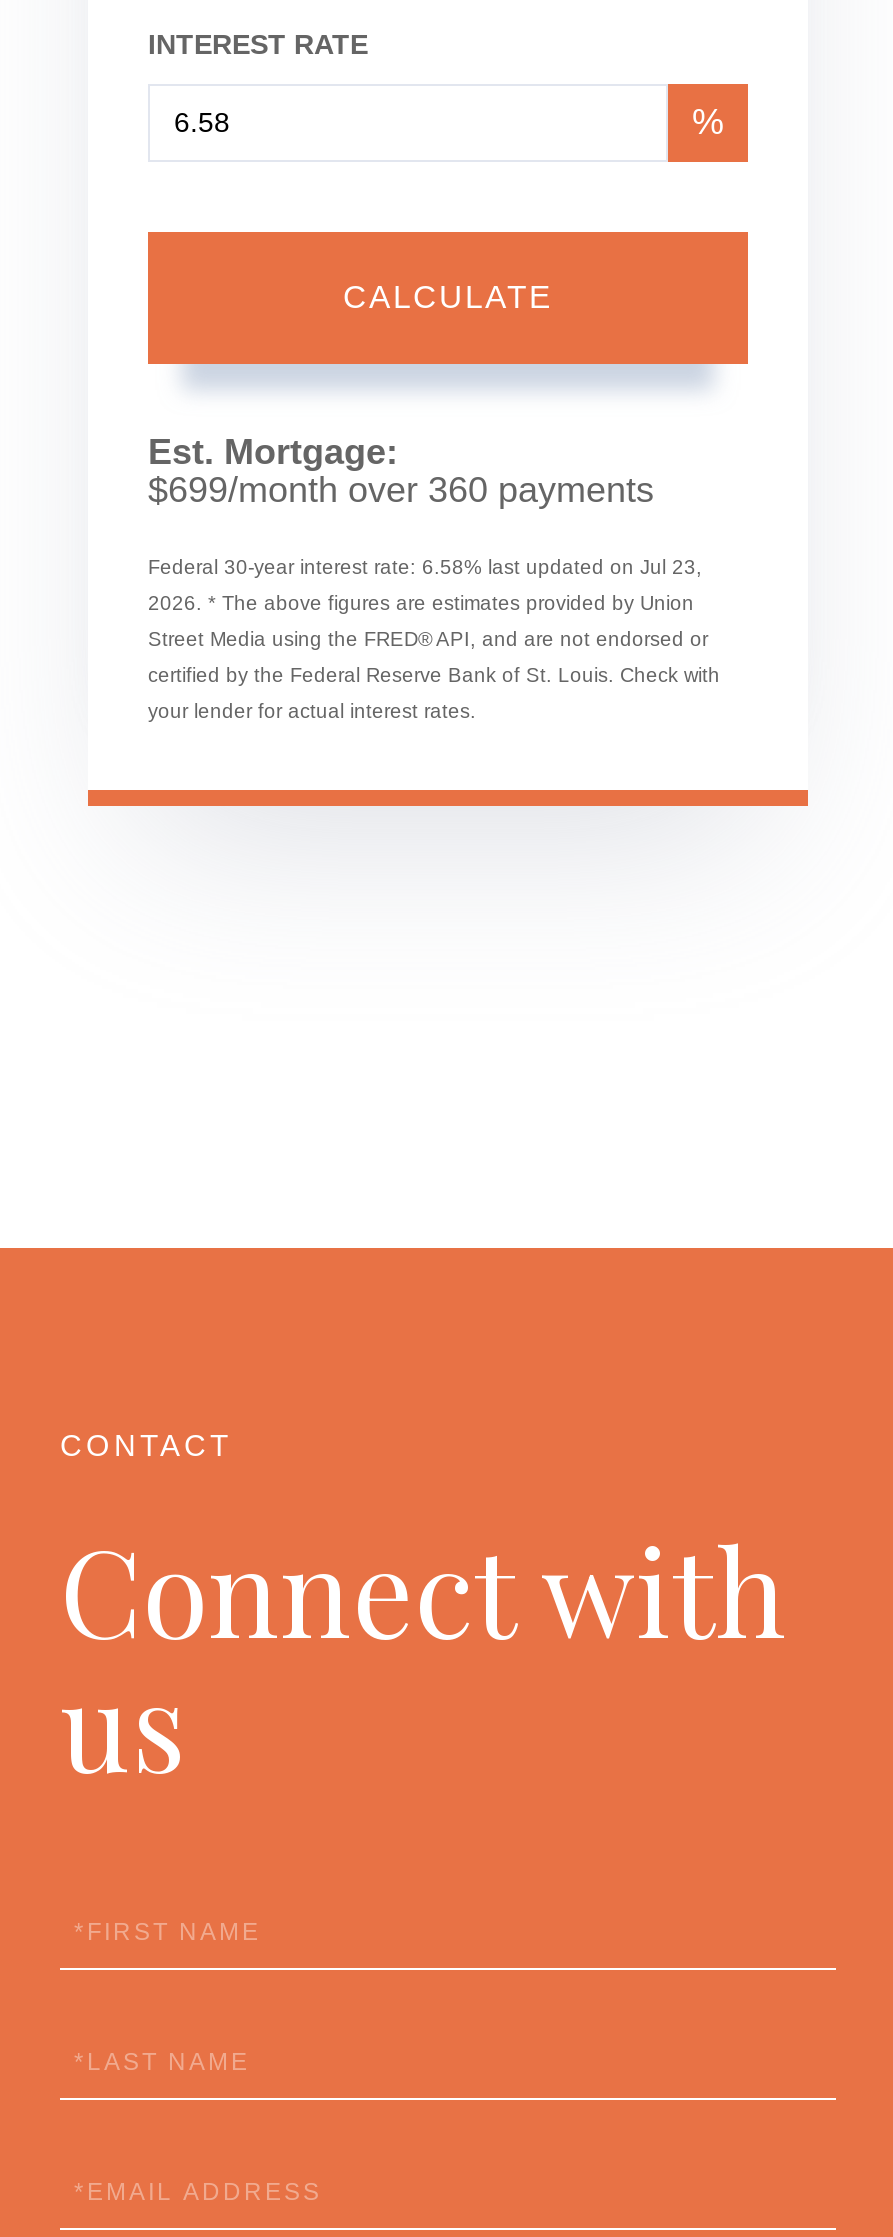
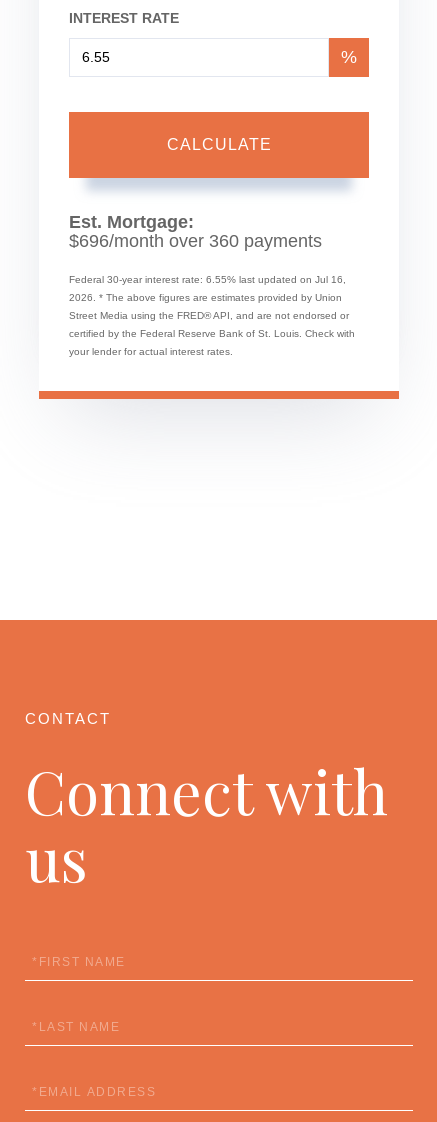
[148,470,654,510] $699/month over 360 payments -> [69,231,322,251] $696/month over 360 payments
[148,556,702,578] Federal 30-year interest rate: 6.58% last updated on Jul 23, -> [69,274,346,285] Federal 30-year interest rate: 6.55% last updated on Jul 16,

